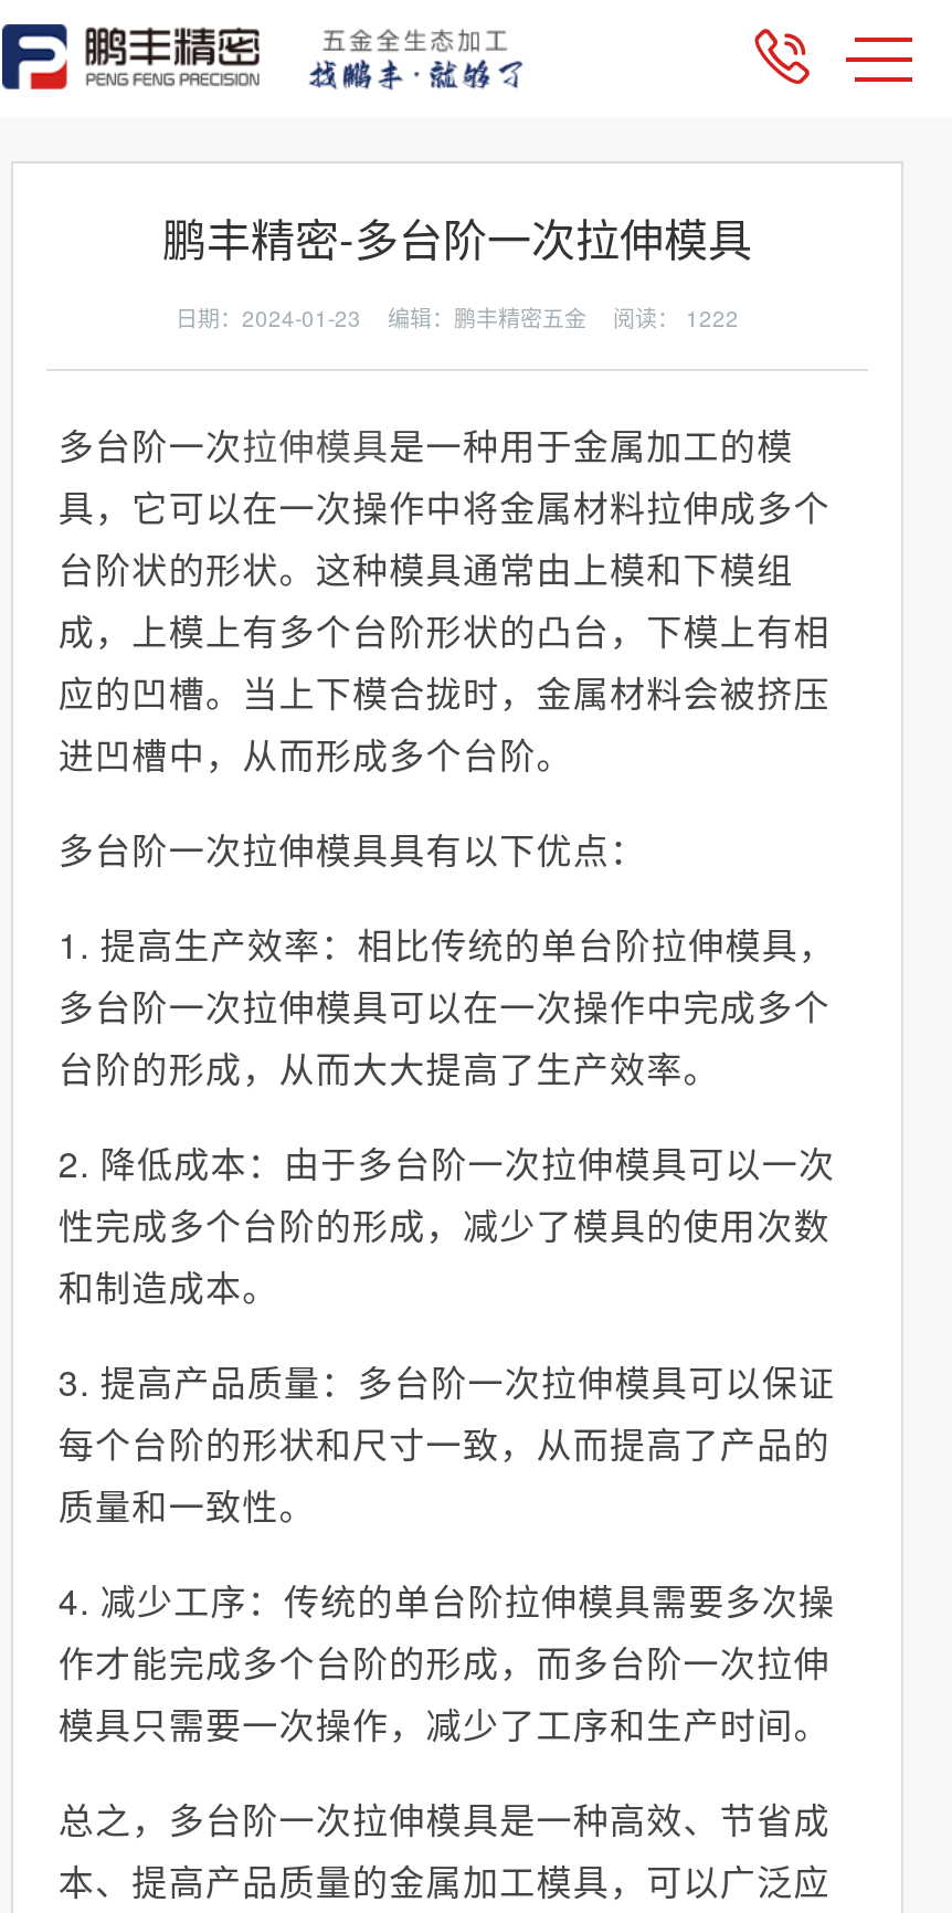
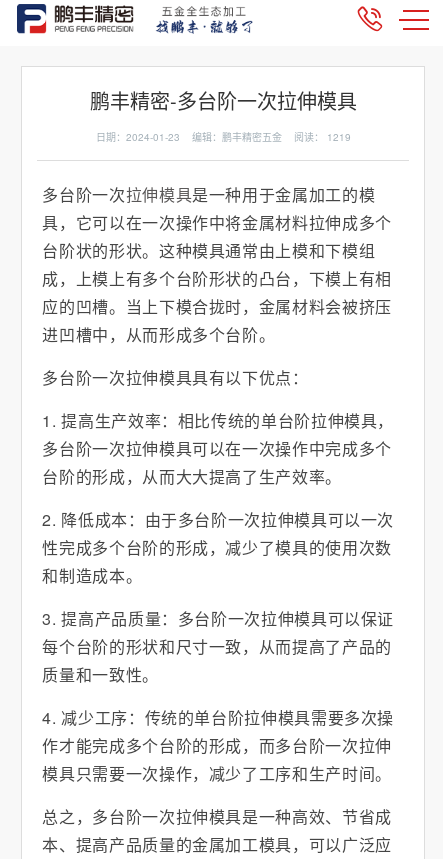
[176,303,739,334] 日期：2024-01-23 编辑：鹏丰精密五金 阅读：1222 -> [95,130,350,144] 日期：2024-01-23 编辑：鹏丰精密五金 阅读：1219

